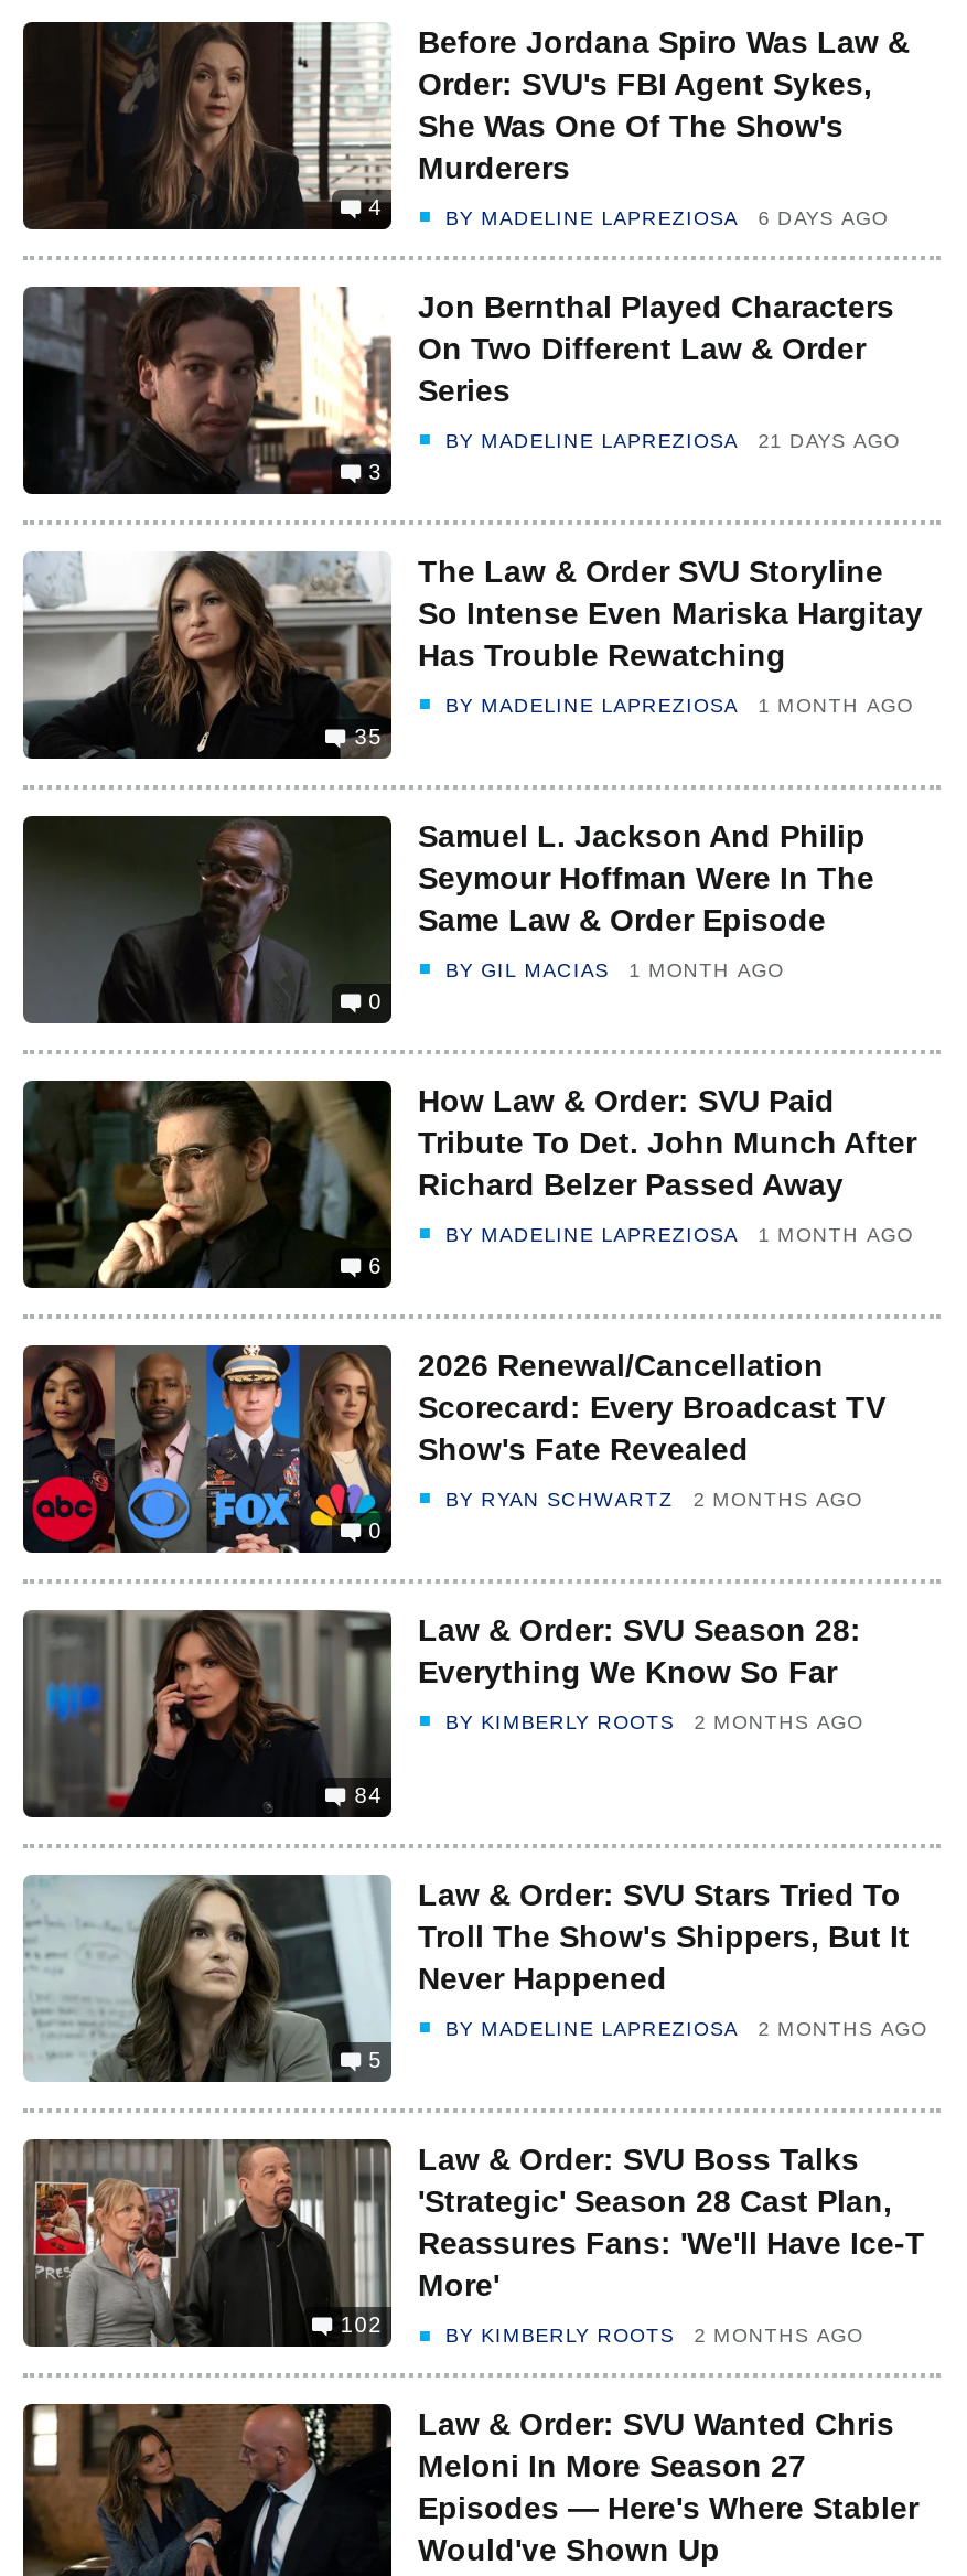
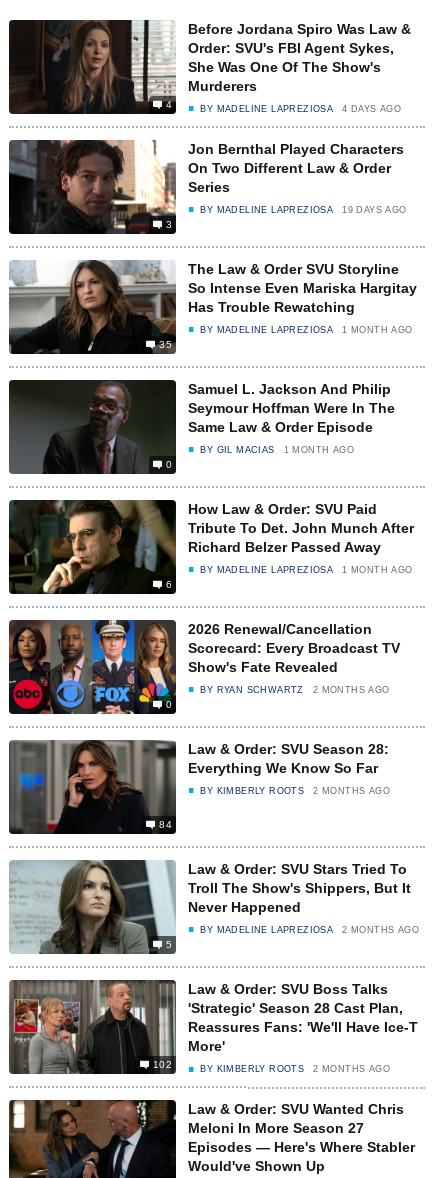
[445,207,888,229] BY MADELINE LAPREZIOSA 6 DAYS AGO -> [200,104,401,114] BY MADELINE LAPREZIOSA 4 DAYS AGO
[445,430,900,452] BY MADELINE LAPREZIOSA 21 DAYS AGO -> [200,205,407,215] BY MADELINE LAPREZIOSA 19 DAYS AGO

